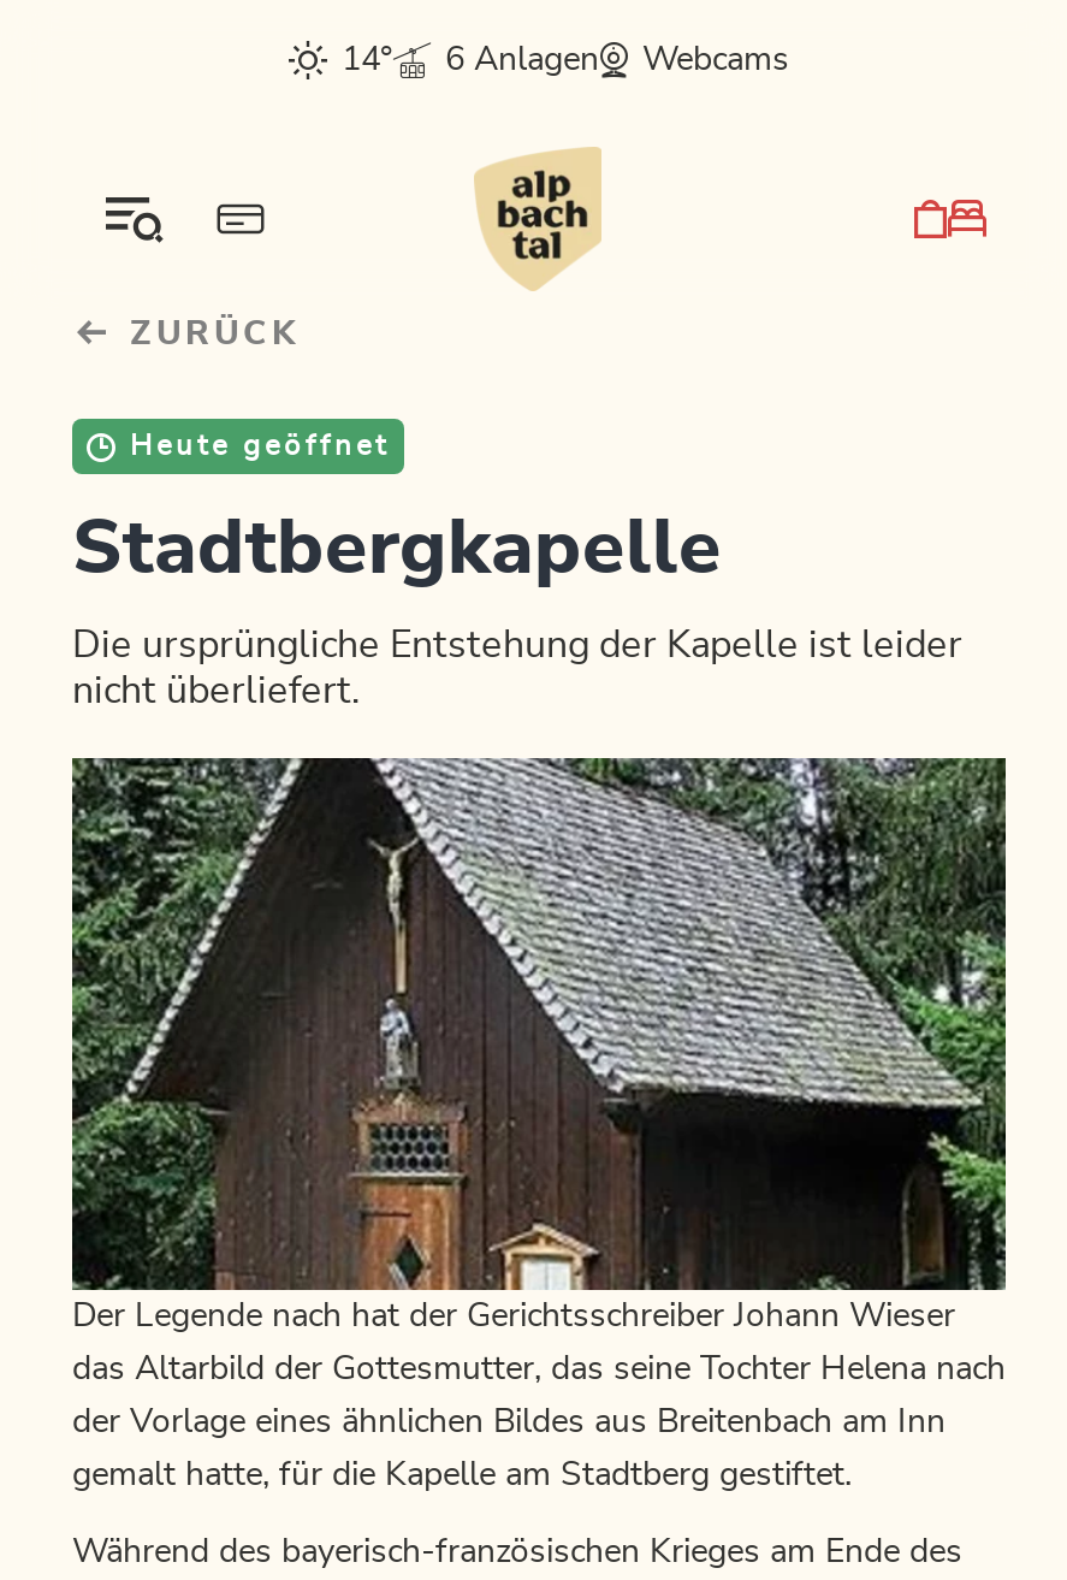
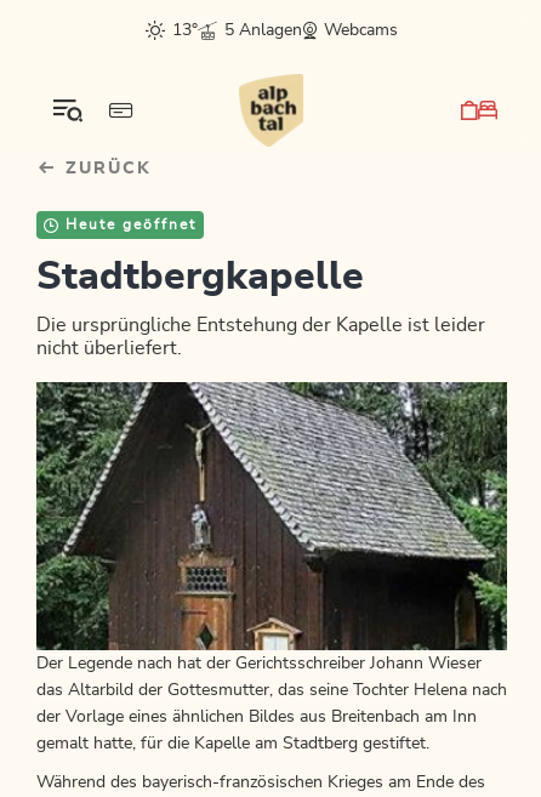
[342,42,392,76] 14° -> [172,21,198,38] 13°
[445,42,599,76] 6 Anlagen -> [224,21,302,38] 5 Anlagen

